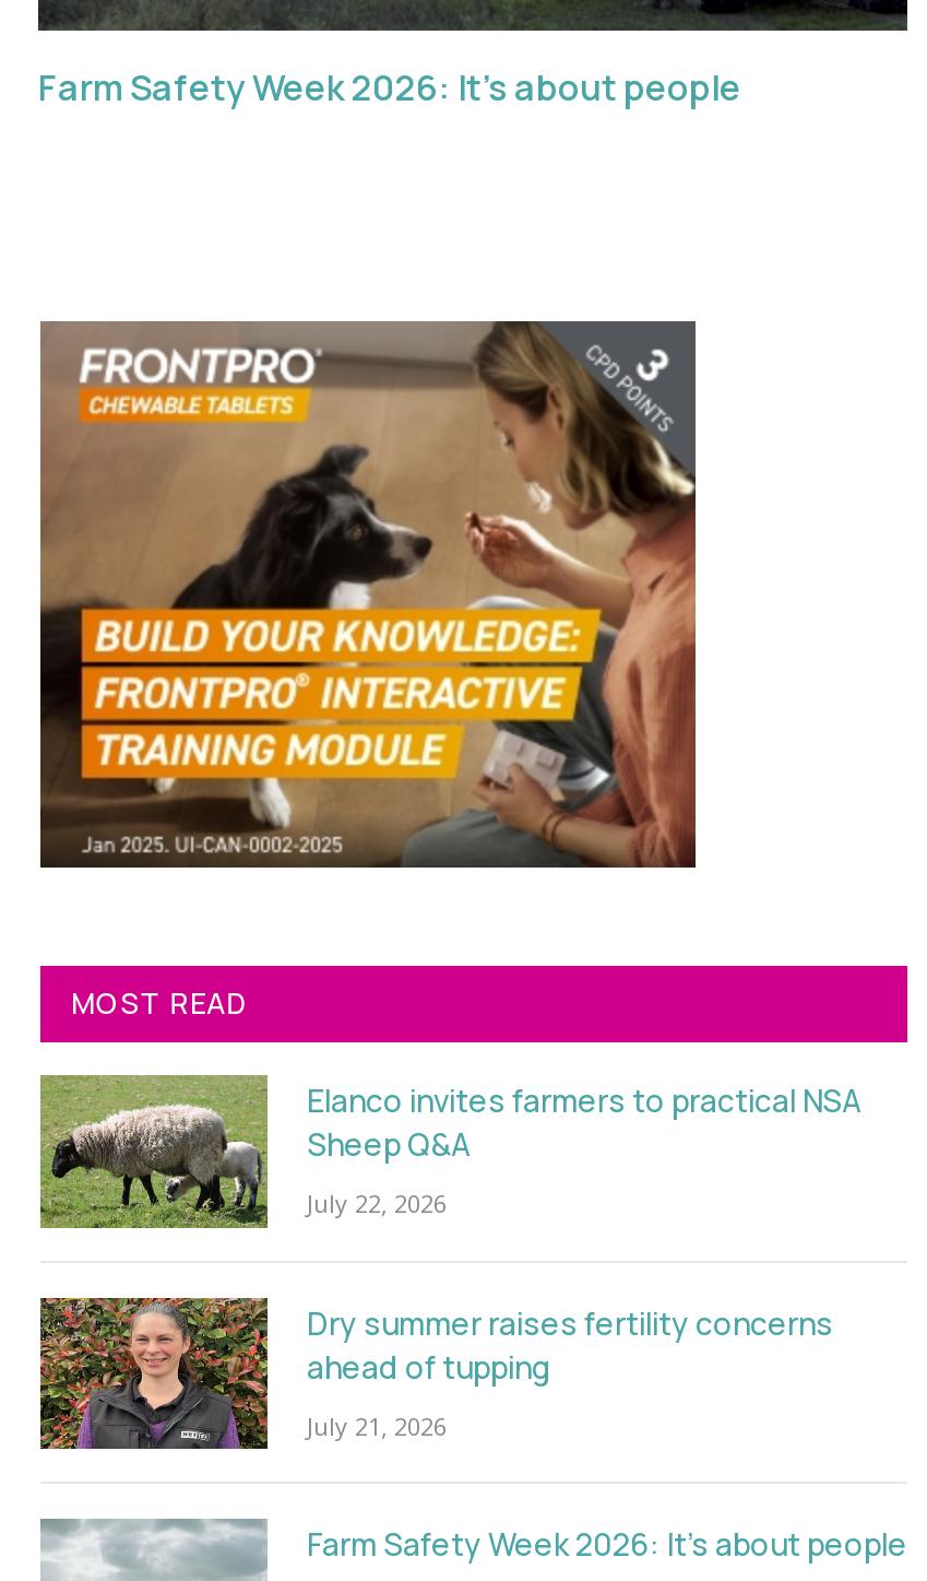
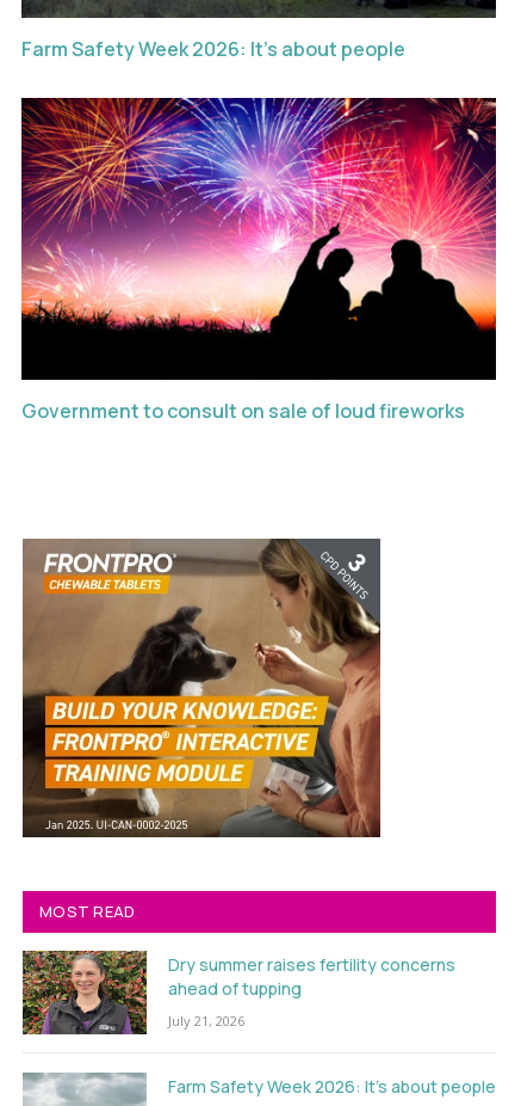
none -> [20,97,497,424] [image] | Government to consult on sale of loud fireworks
moved [38,319,698,872] -> [21,537,382,840]: [image]
moved [71,984,246,1024] -> [39,901,135,923]: MOST READ
[38,1075,861,1230] [image] | Elanco invites farmers to practical NSA | Sheep Q&A | July 22, 2026 -> none

